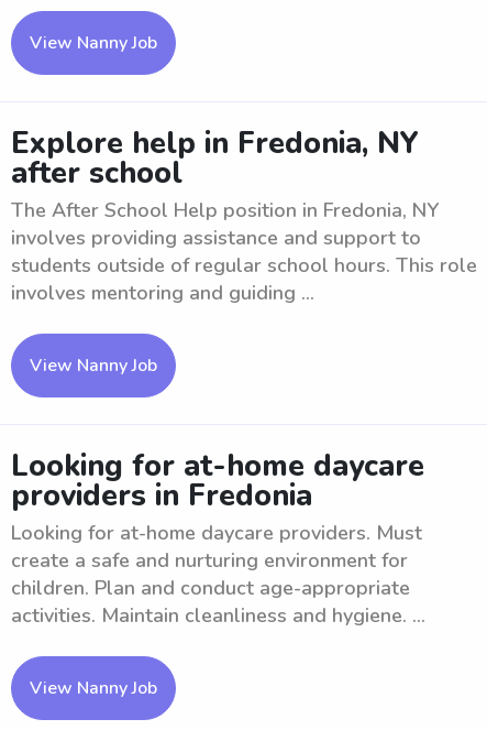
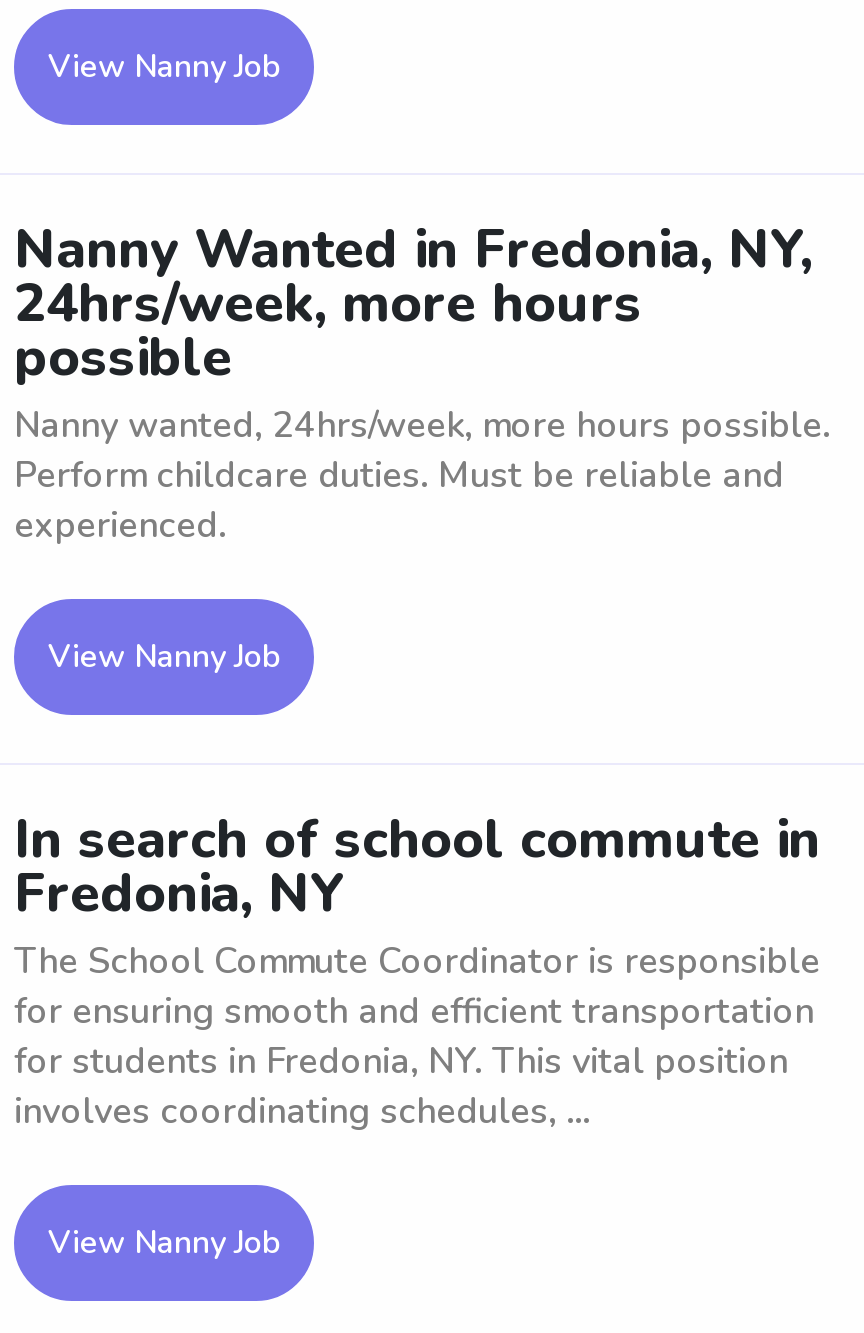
[11,123,477,306] Explore help in Fredonia, NY | after school | The After School Help position in Fredonia, NY | involves providing assistance and support to | students outside of regular school hours. This role | involves mentoring and guiding ... -> [14,213,830,549] Nanny Wanted in Fredonia, NY, | 24hrs/week, more hours | possible | Nanny wanted, 24hrs/week, more hours possible. | Perform childcare duties. Must be reliable and | experienced.
[11,446,425,629] Looking for at-home daycare | providers in Fredonia | Looking for at-home daycare providers. Must | create a safe and nurturing environment for | children. Plan and conduct age-appropriate | activities. Maintain cleanliness and hygiene. ... -> [14,803,820,1135] In search of school commute in | Fredonia, NY | The School Commute Coordinator is responsible | for ensuring smooth and efficient transportation | for students in Fredonia, NY. This vital position | involves coordinating schedules, ...

